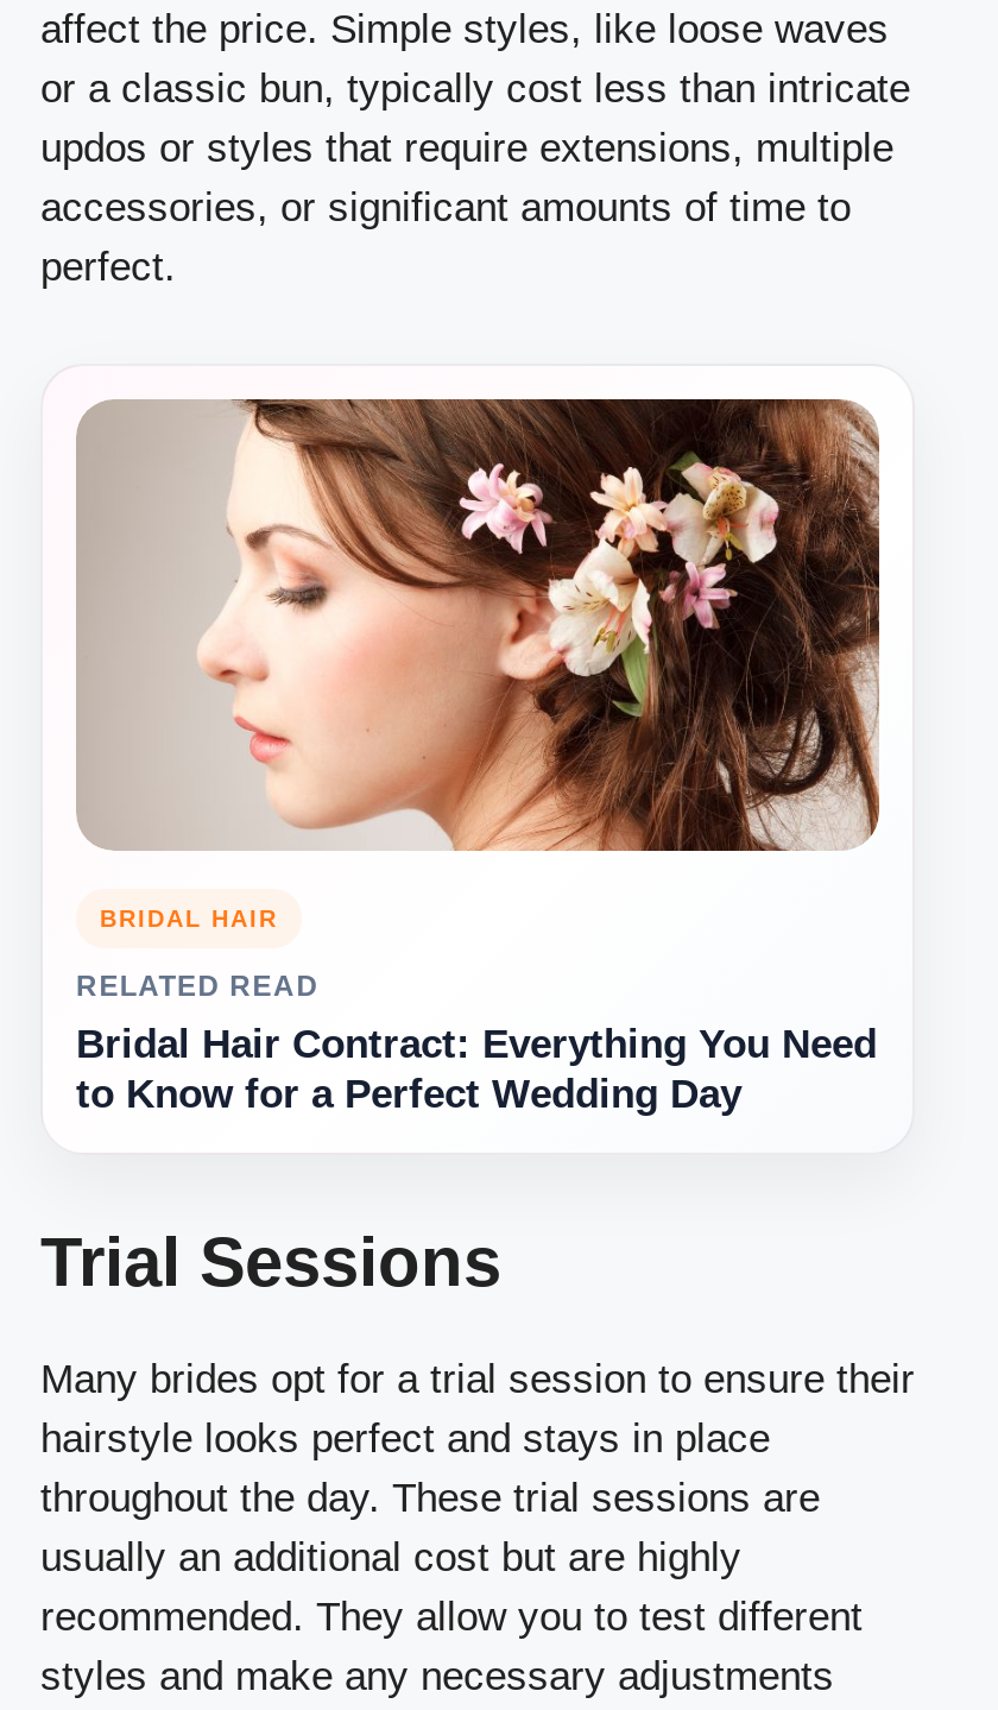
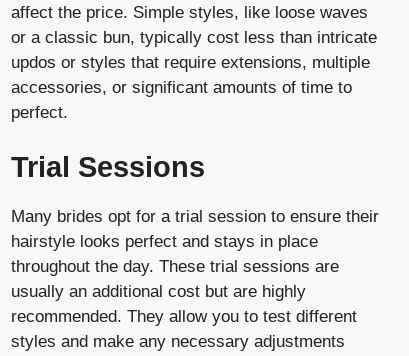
[76,397,882,1117] [image] | BRIDAL HAIR | RELATED READ | Bridal Hair Contract: Everything You Need | to Know for a Perfect Wedding Day -> none

